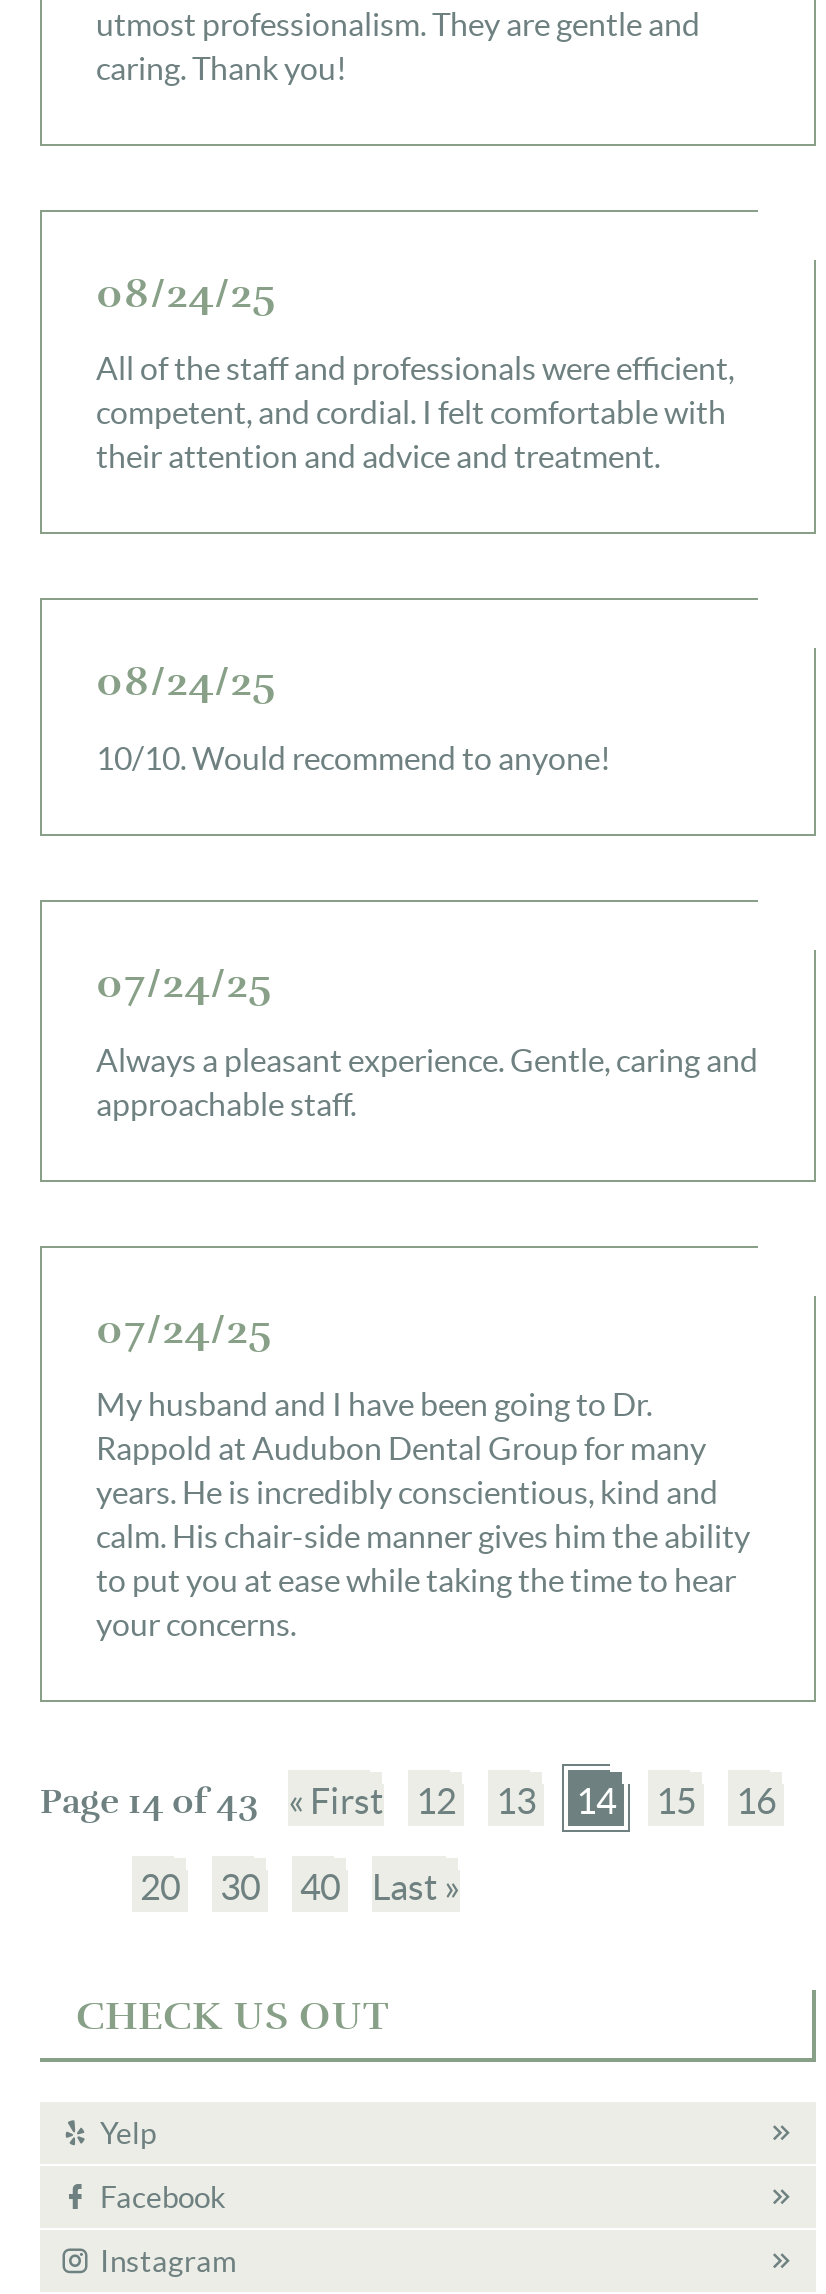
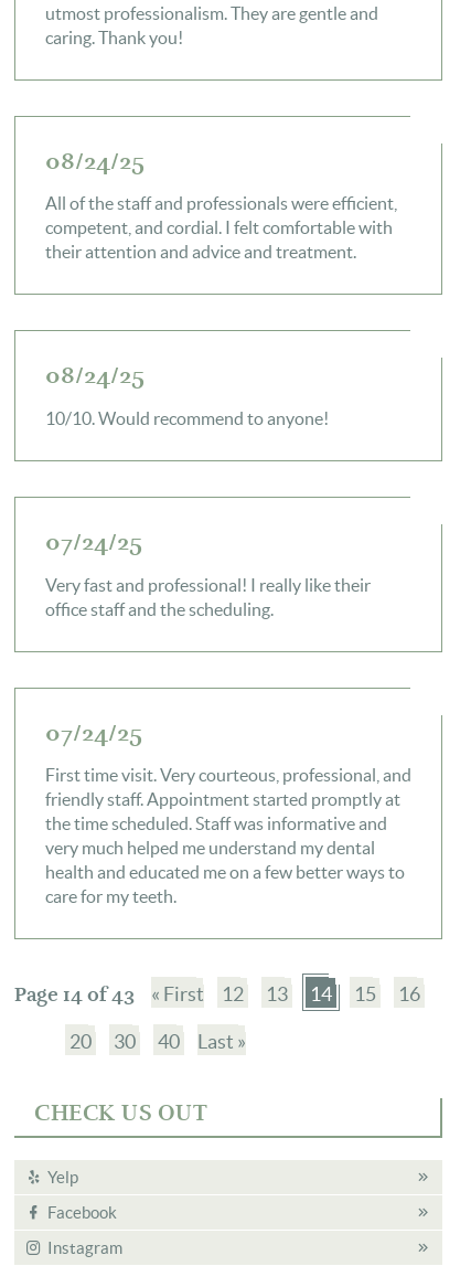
[96,1041,758,1121] Always a pleasant experience. Gentle, caring and | approachable staff. -> [45,575,371,619] Very fast and professional! I really like their | office staff and the scheduling.
[96,1387,750,1643] My husband and I have been going to Dr. | Rappold at Audubon Dental Group for many | years. He is incredibly conscientious, kind and | calm. His chair-side manner gives him the ability | to put you at ease while taking the time to hear | your concerns. -> [45,765,411,907] First time visit. Very courteous, professional, and | friendly staff. Appointment started promptly at | the time scheduled. Staff was informative and | very much helped me understand my dental | health and educated me on a few better ways to | care for my teeth.

